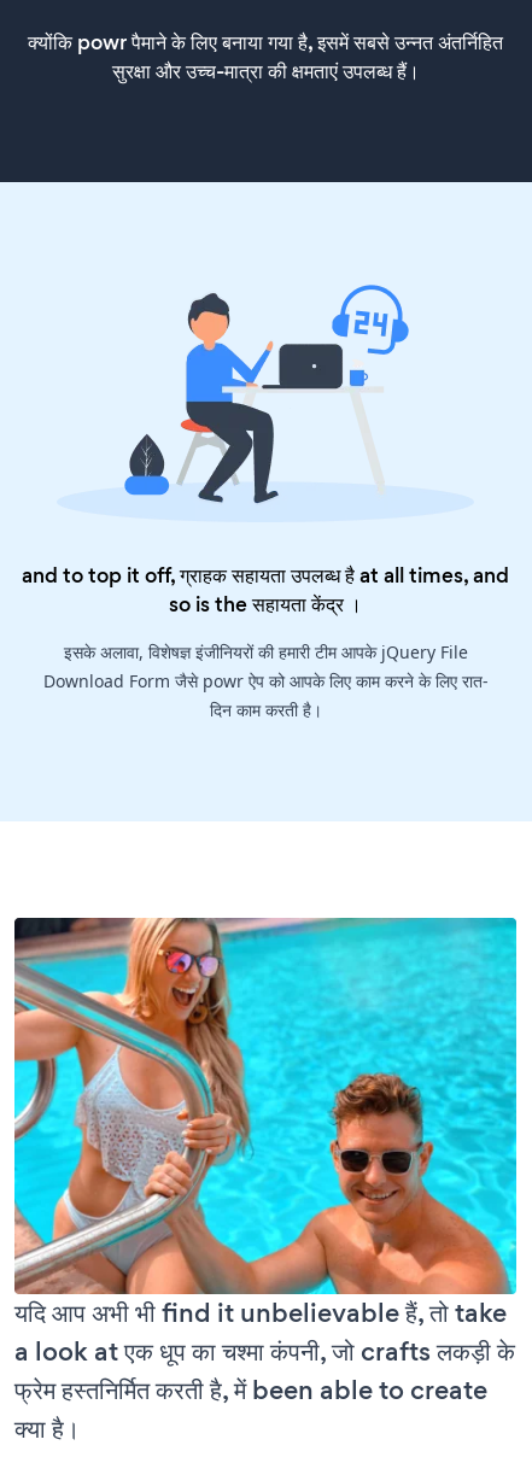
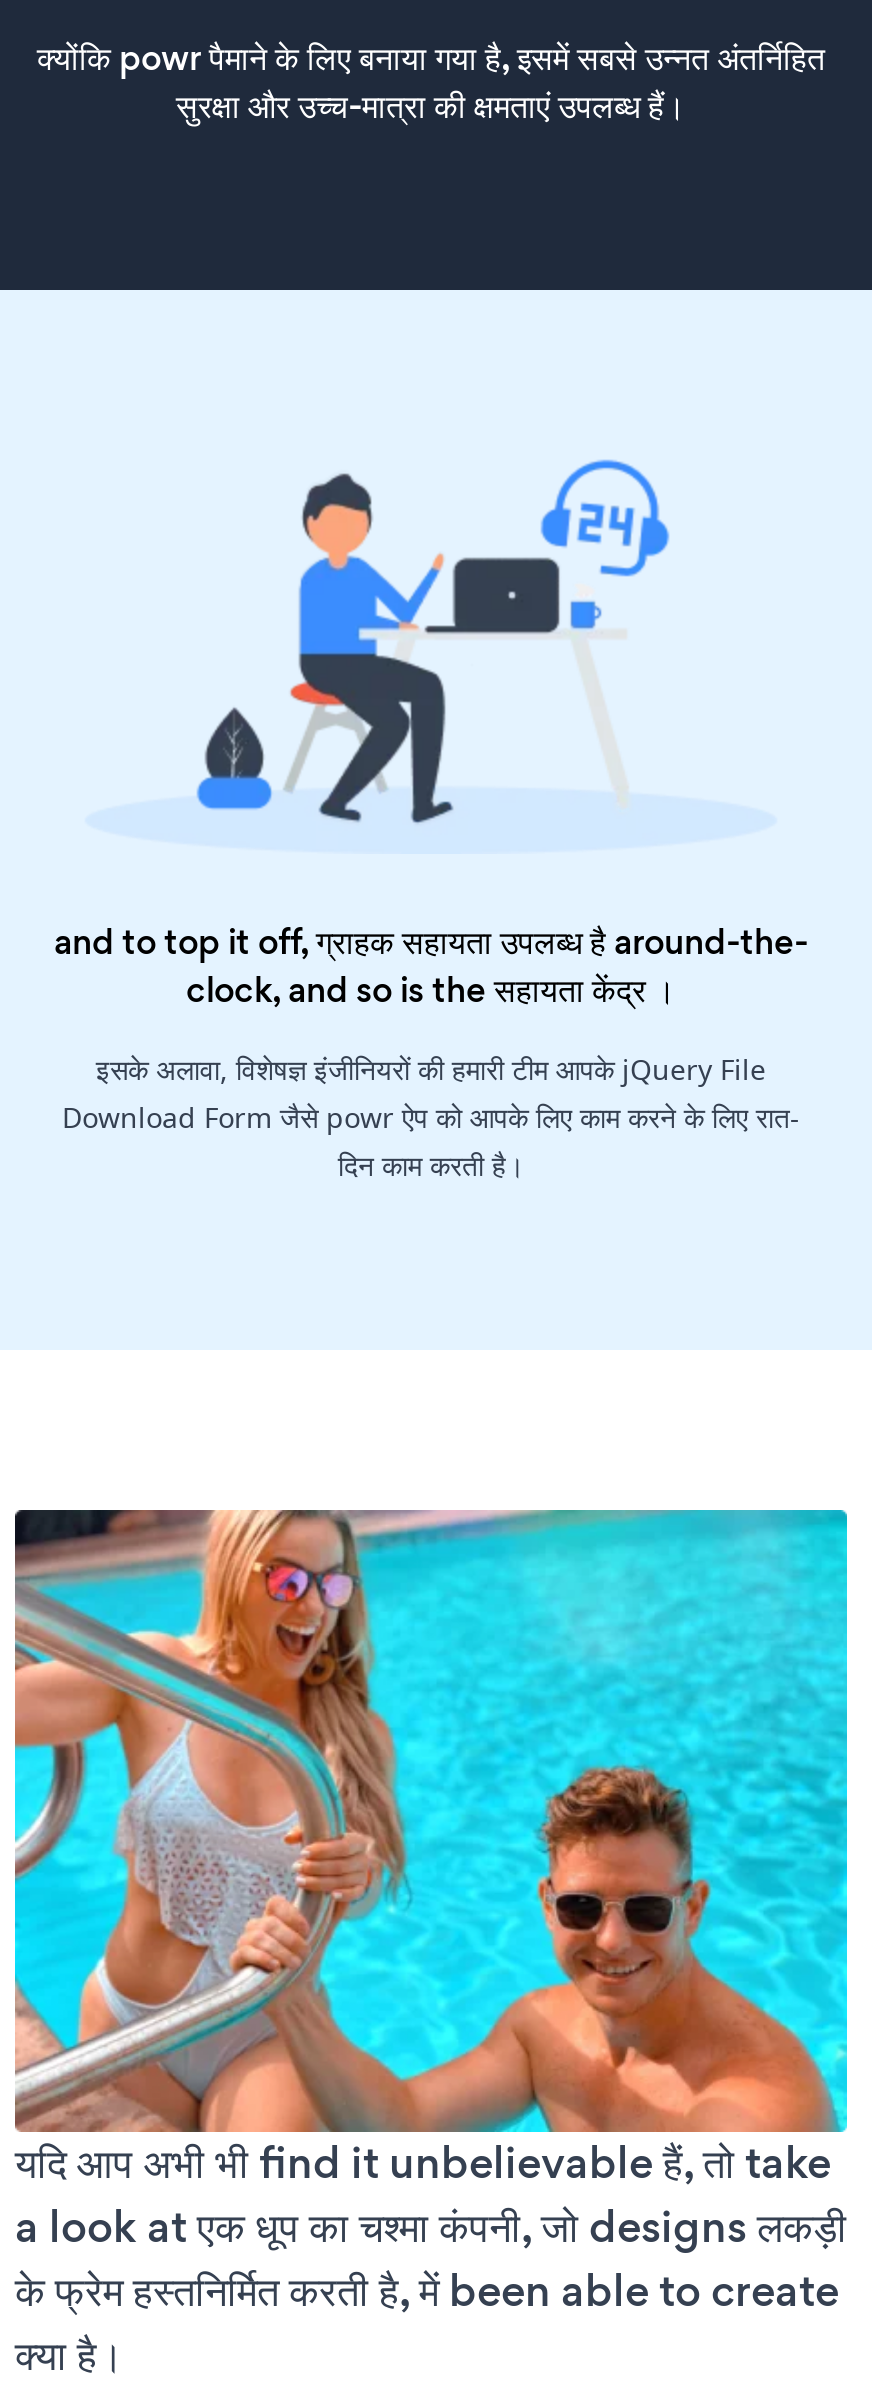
[22,561,509,619] and to top it off, ग्राहक सहायता उपलब्ध है at all times, and | so is the सहायता केंद्र । -> [54,918,808,1014] and to top it off, ग्राहक सहायता उपलब्ध है around-the- | clock, and so is the सहायता केंद्र ।
[14,1333,515,1409] a look at एक धूप का चश्मा कंपनी, जो crafts लकड़ी के | फ्रेम हस्तनिर्मित करती है, में been able to create -> [15,2197,847,2323] a look at एक धूप का चश्मा कंपनी, जो designs लकड़ी | के फ्रेम हस्तनिर्मित करती है, में been able to create

